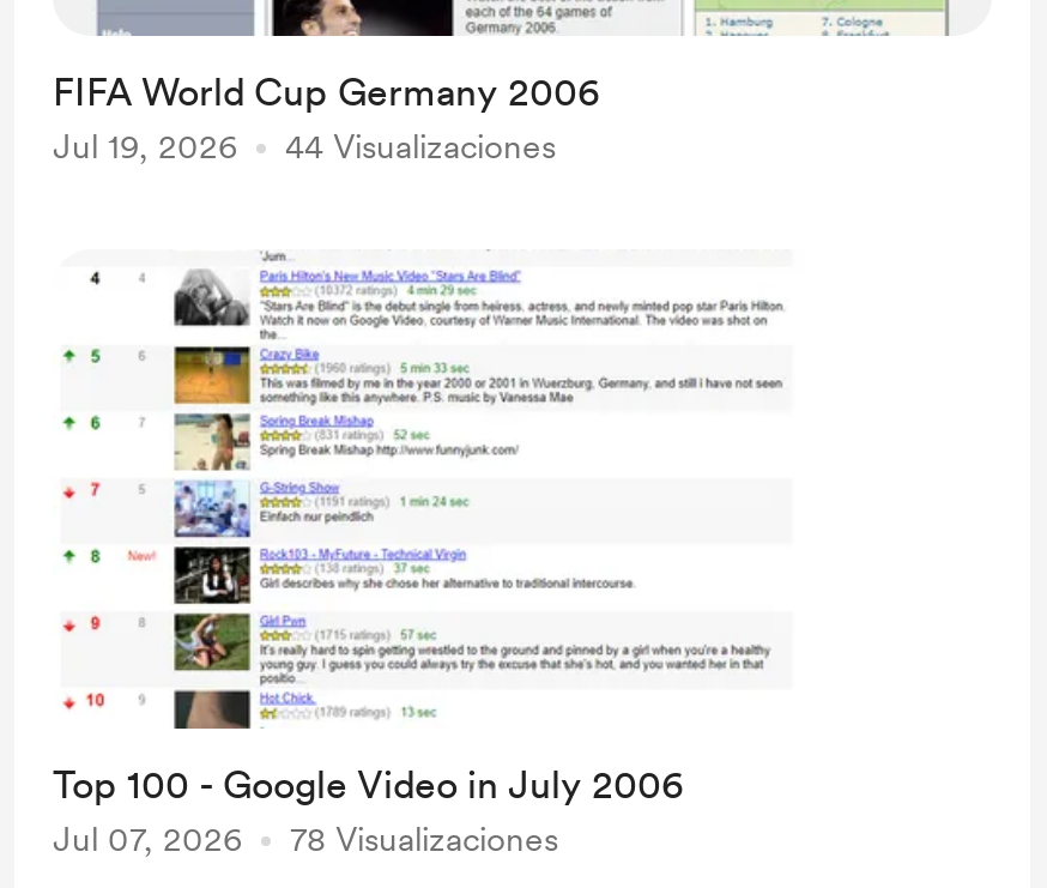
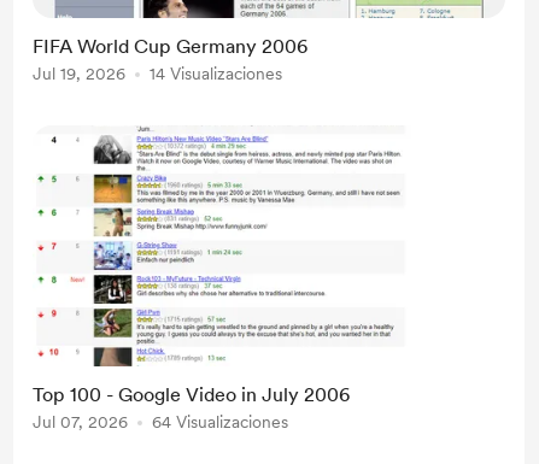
[285,127,556,165] 44 Visualizaciones -> [150,64,282,83] 14 Visualizaciones
[290,820,558,858] 78 Visualizaciones -> [152,412,288,431] 64 Visualizaciones

